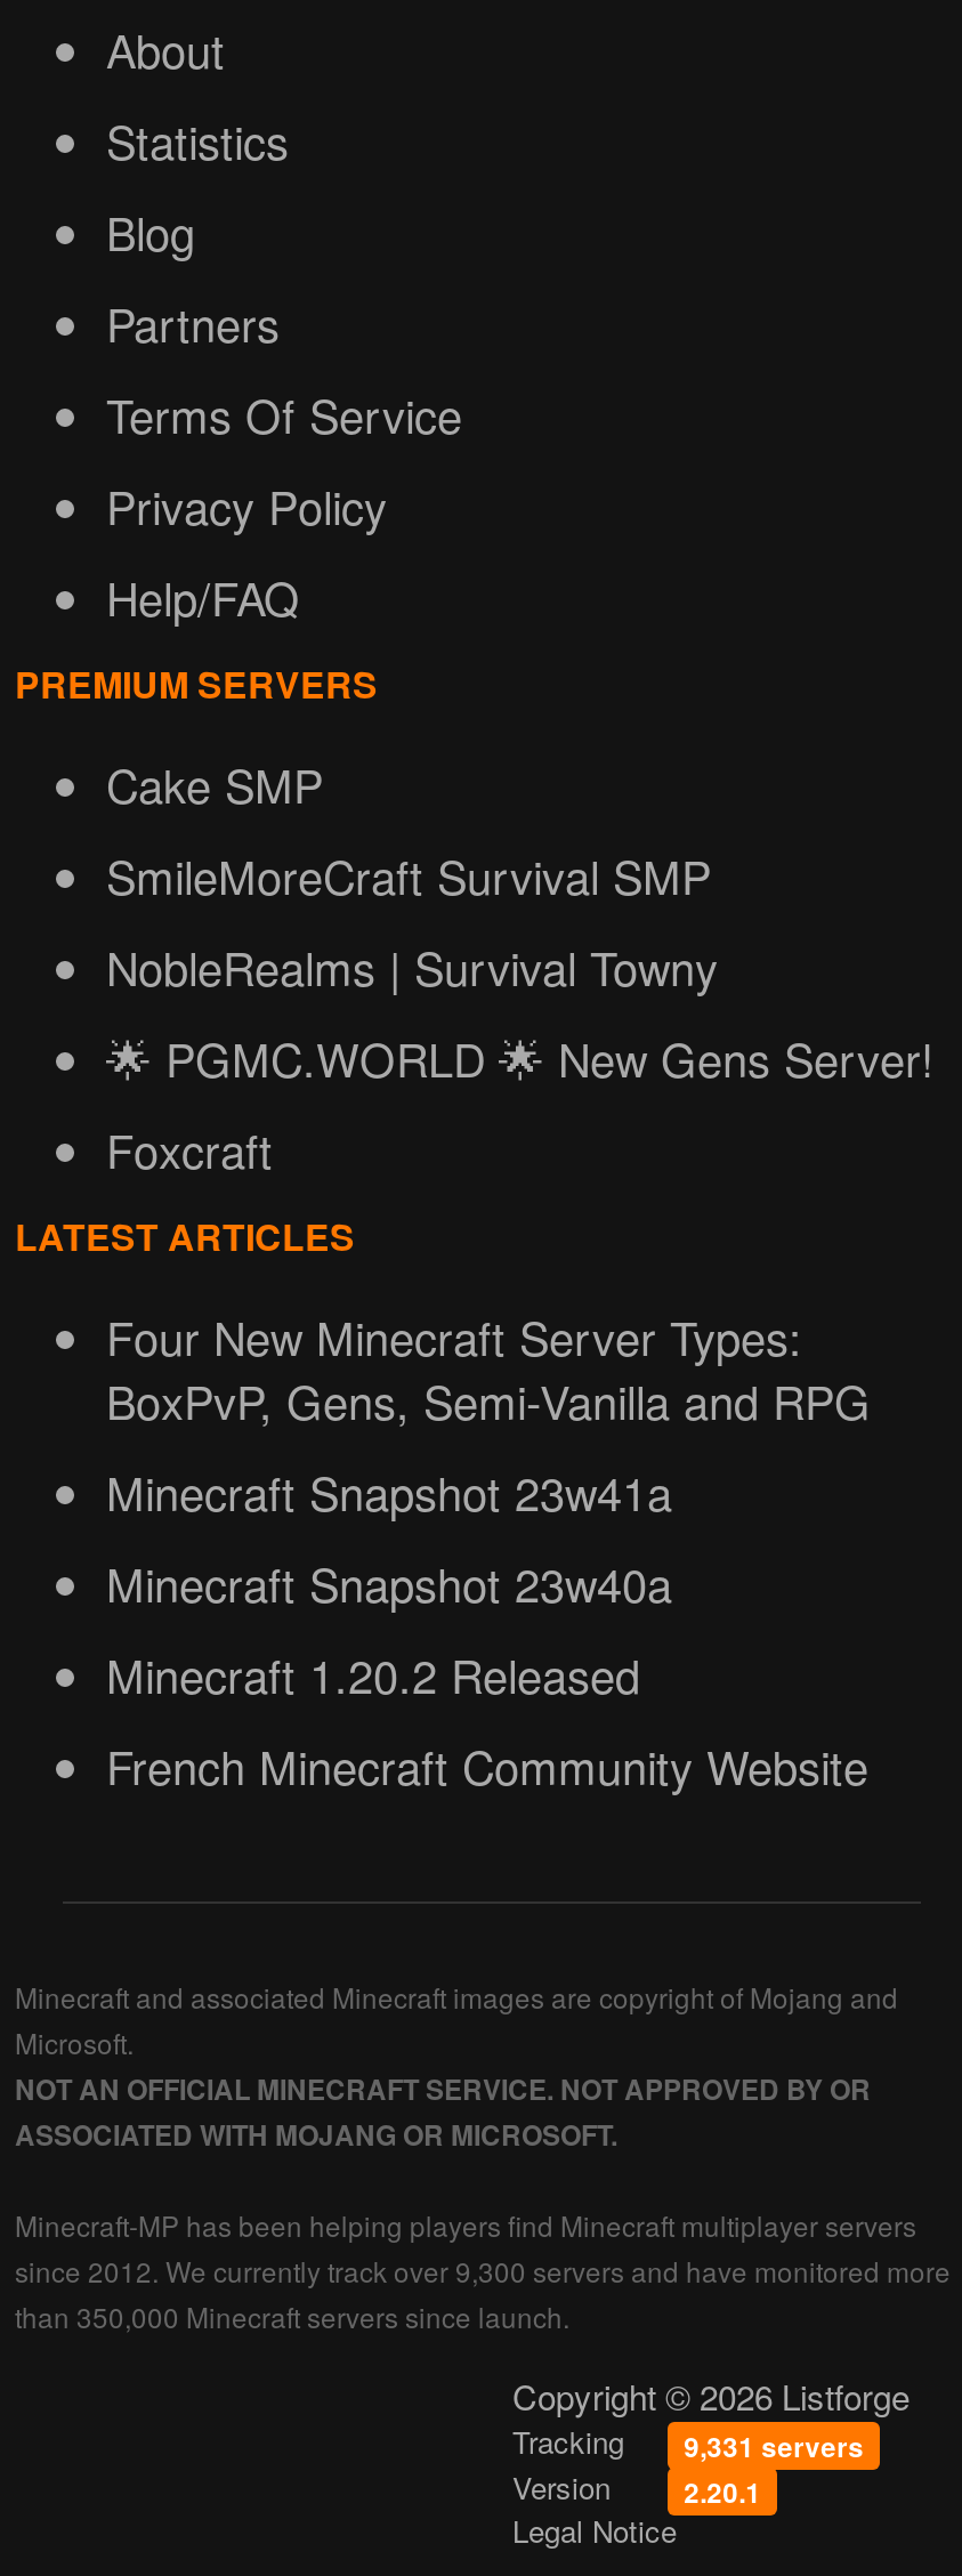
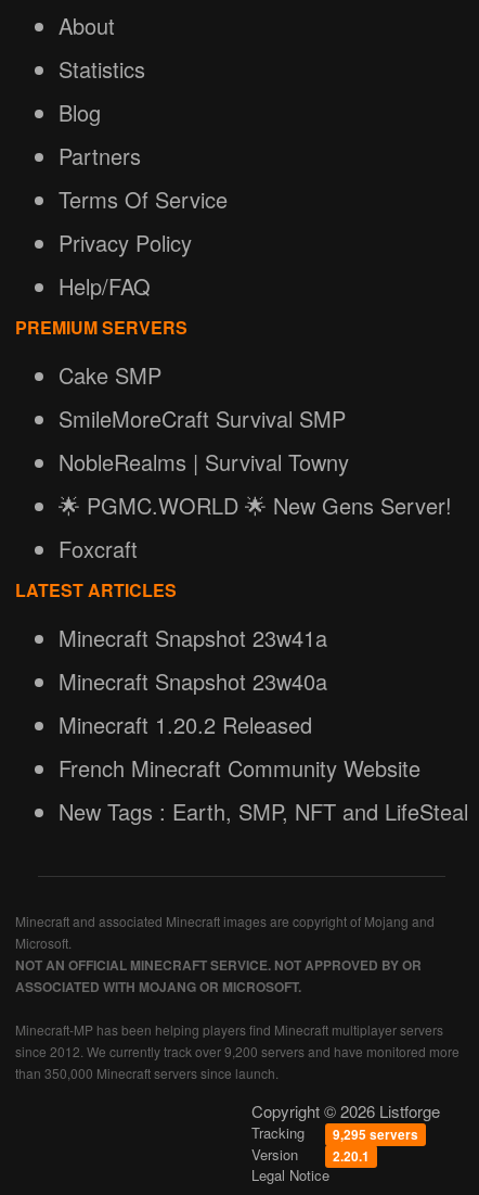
[106,1303,871,1434] Four New Minecraft Server Types: | BoxPvP, Gens, Semi-Vanilla and RPG -> none
moved [106,1459,868,1799] -> [59,622,420,784]: Minecraft Snapshot 23w41a | Minecraft Snapshot 23w40a | Minecraft 1.20.2 Released | French Minecraft Community Website
none -> [59,796,468,827] New Tags : Earth, SMP, NFT and LifeSteal
[15,2251,951,2290] since 2012. We currently track over 9,300 servers and have monitored more -> [15,1042,459,1060] since 2012. We currently track over 9,200 servers and have monitored more
[512,2420,864,2465] Tracking 9,331 servers -> [251,1122,418,1144] Tracking 9,295 servers

